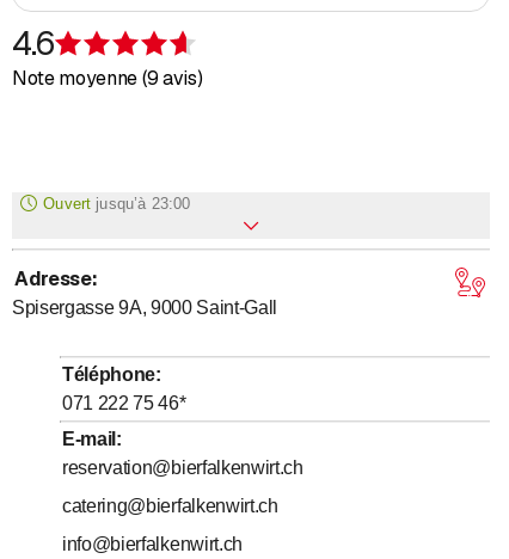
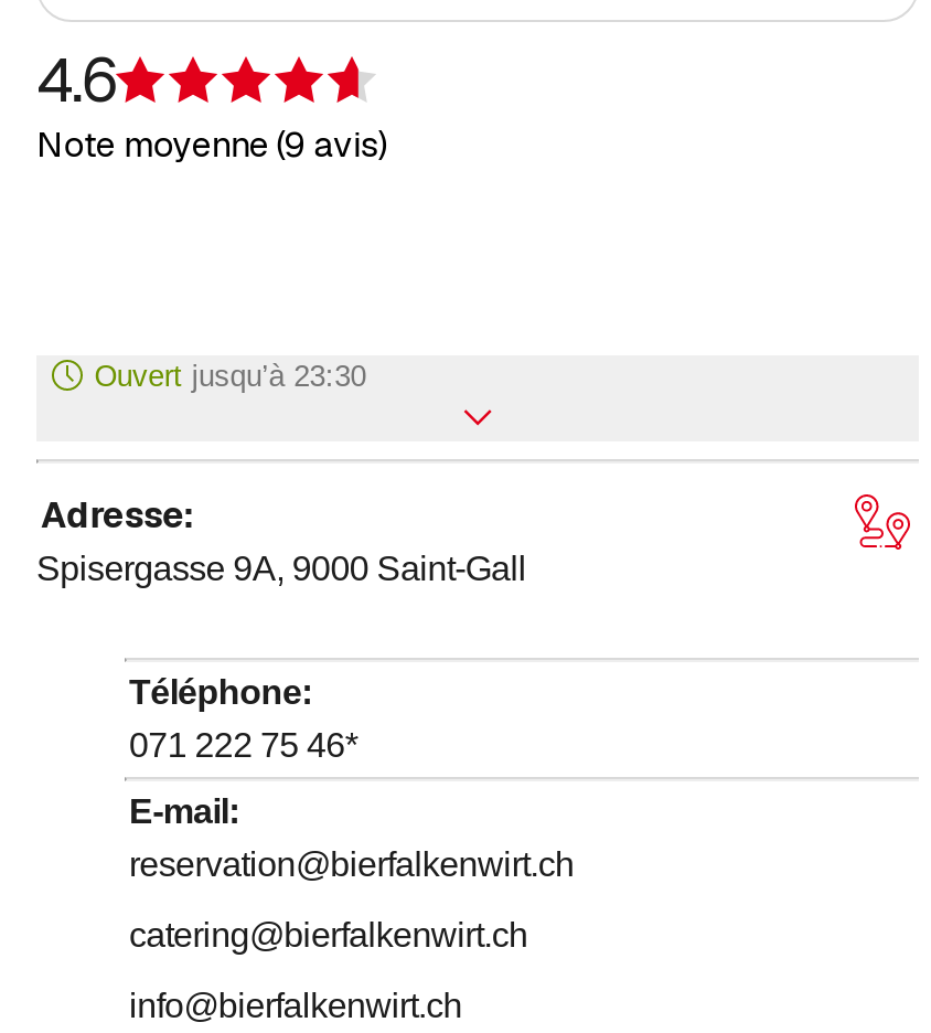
[43,194,190,212] Ouvert jusqu’à 23:00 -> [94,359,366,392] Ouvert jusqu’à 23:30

